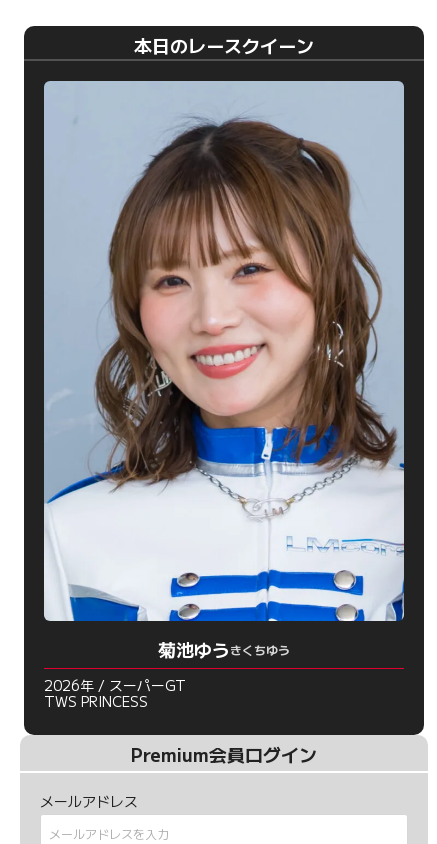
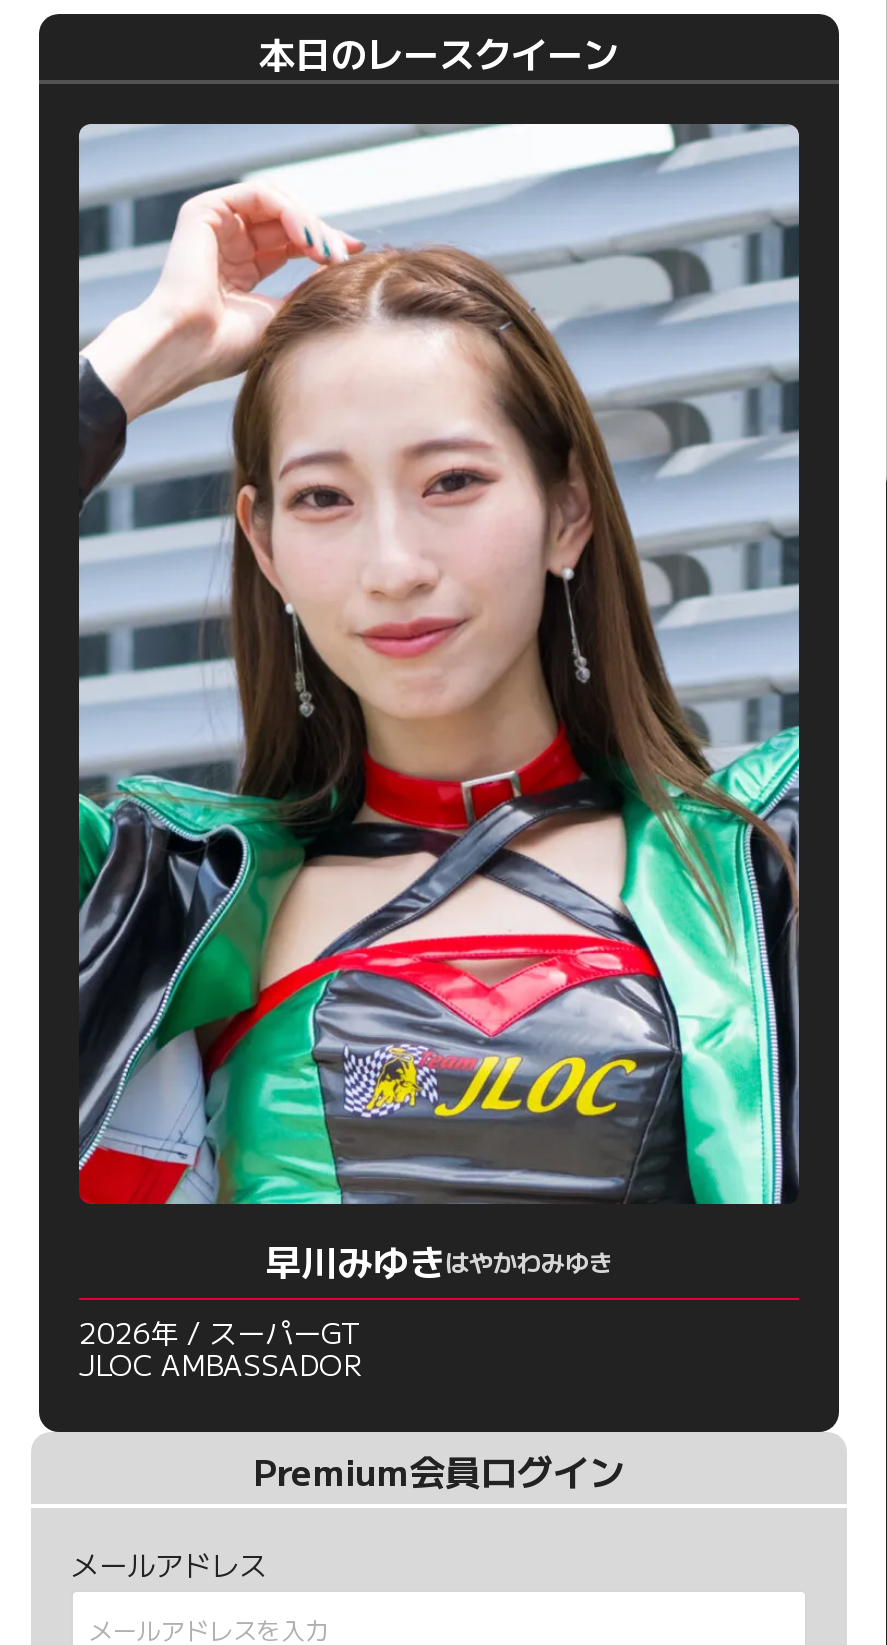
[43,81,405,662] [image] | 菊池ゆうきくちゆう -> [77,124,801,1286] [image] | 早川みゆきはやかわみゆき
[44,691,148,711] TWS PRINCESS -> [79,1344,361,1384] JLOC AMBASSADOR

